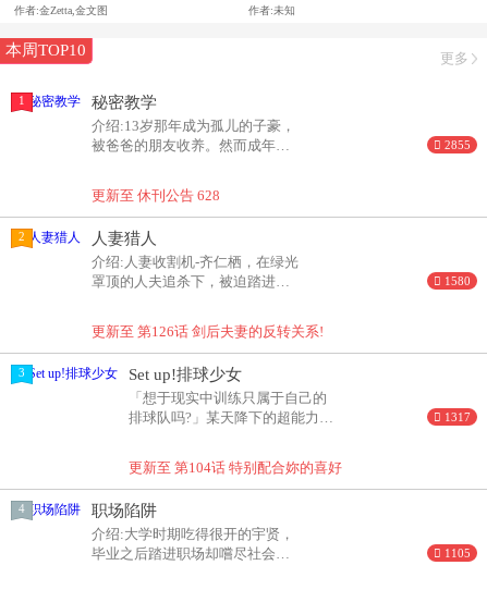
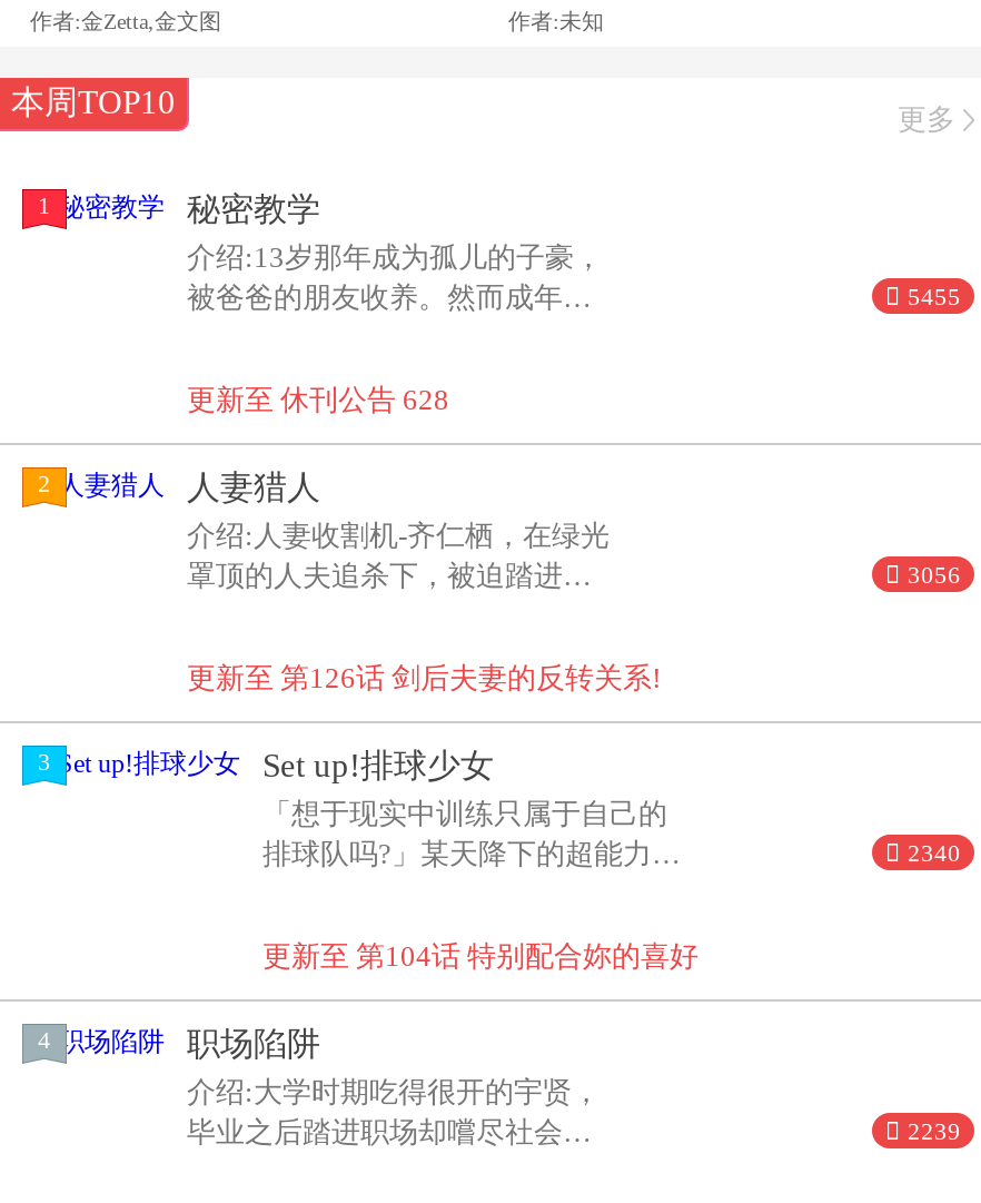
[441,138,471,151] 2855 -> [901,283,961,309] 5455
[441,274,471,287] 1580 -> [901,561,961,588] 3056
[441,410,471,423] 1317 -> [901,839,961,866] 2340
[441,546,471,560] 1105 -> [901,1117,961,1144] 2239

